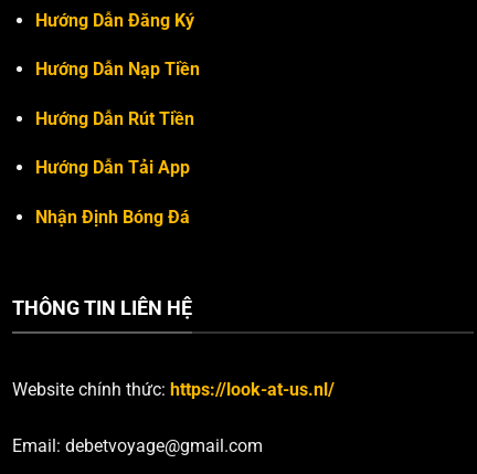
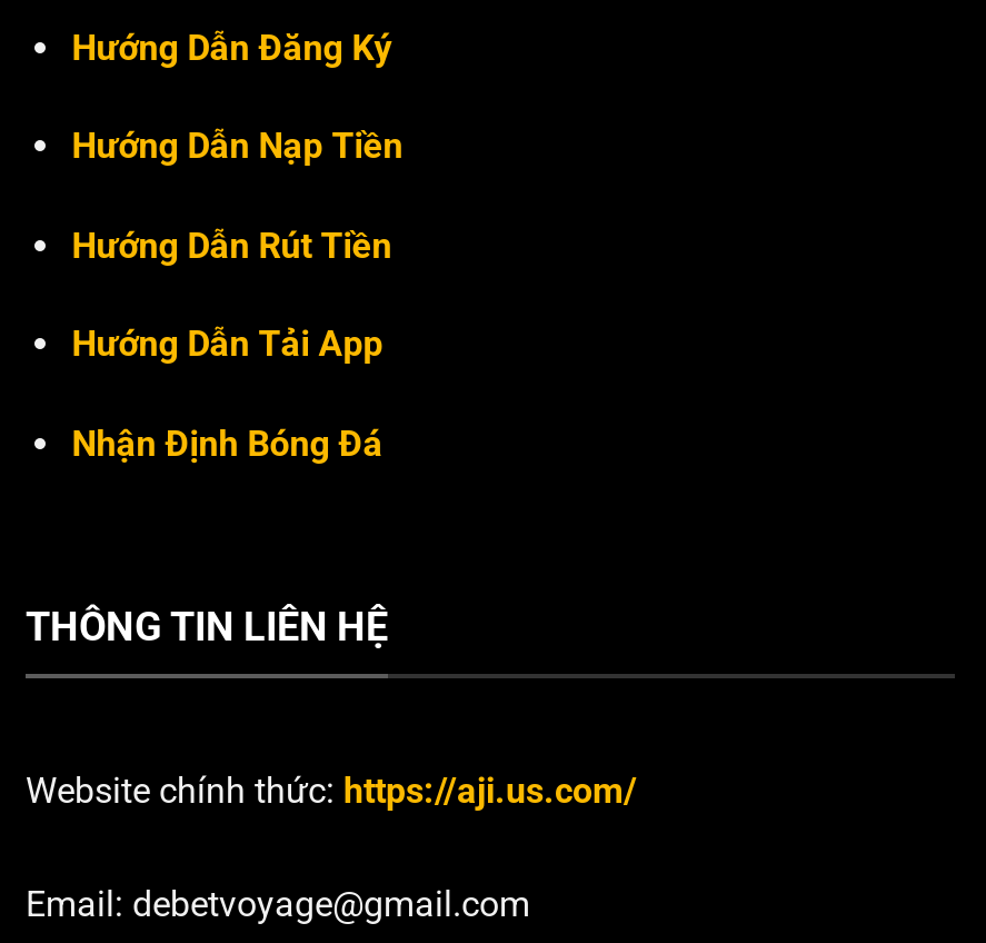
[12,379,335,400] Website chính thức: https://look-at-us.nl/ -> [26,770,637,812] Website chính thức: https://aji.us.com/

